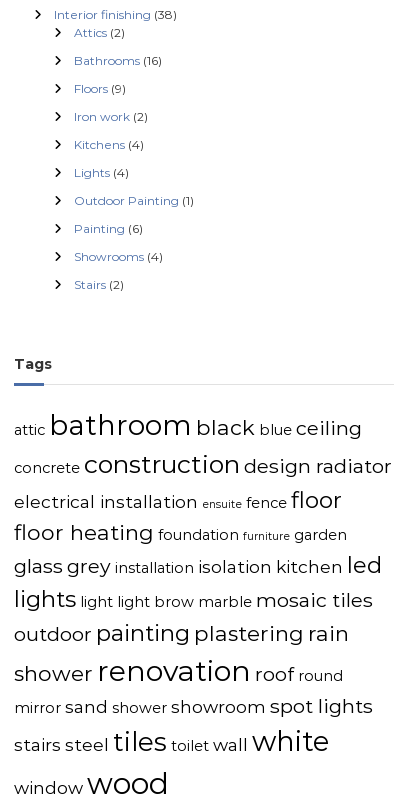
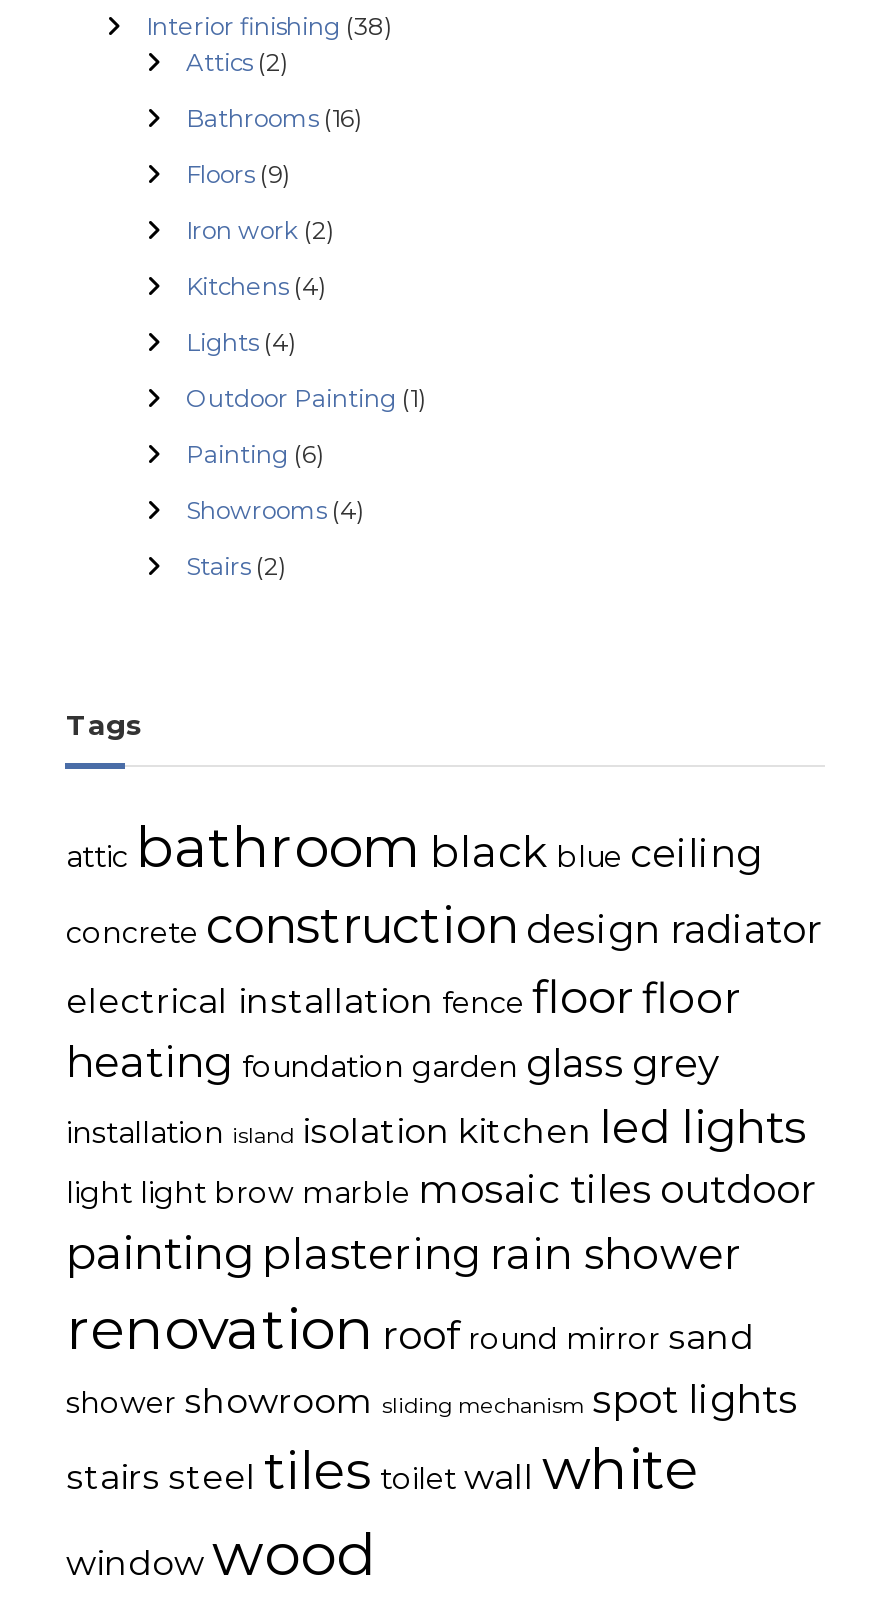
[14,486,382,718] electrical installation ensuite fence floor | floor heating foundation furniture garden | glass grey installation isolation kitchen led | lights light light brow marble mosaic tiles | outdoor painting plastering rain | shower renovation roof round | mirror sand shower showroom spot lights -> [66,969,816,1423] electrical installation fence floor floor | heating foundation garden glass grey | installation island isolation kitchen led lights | light light brow marble mosaic tiles outdoor | painting plastering rain shower | renovation roof round mirror sand | shower showroom sliding mechanism spot lights

